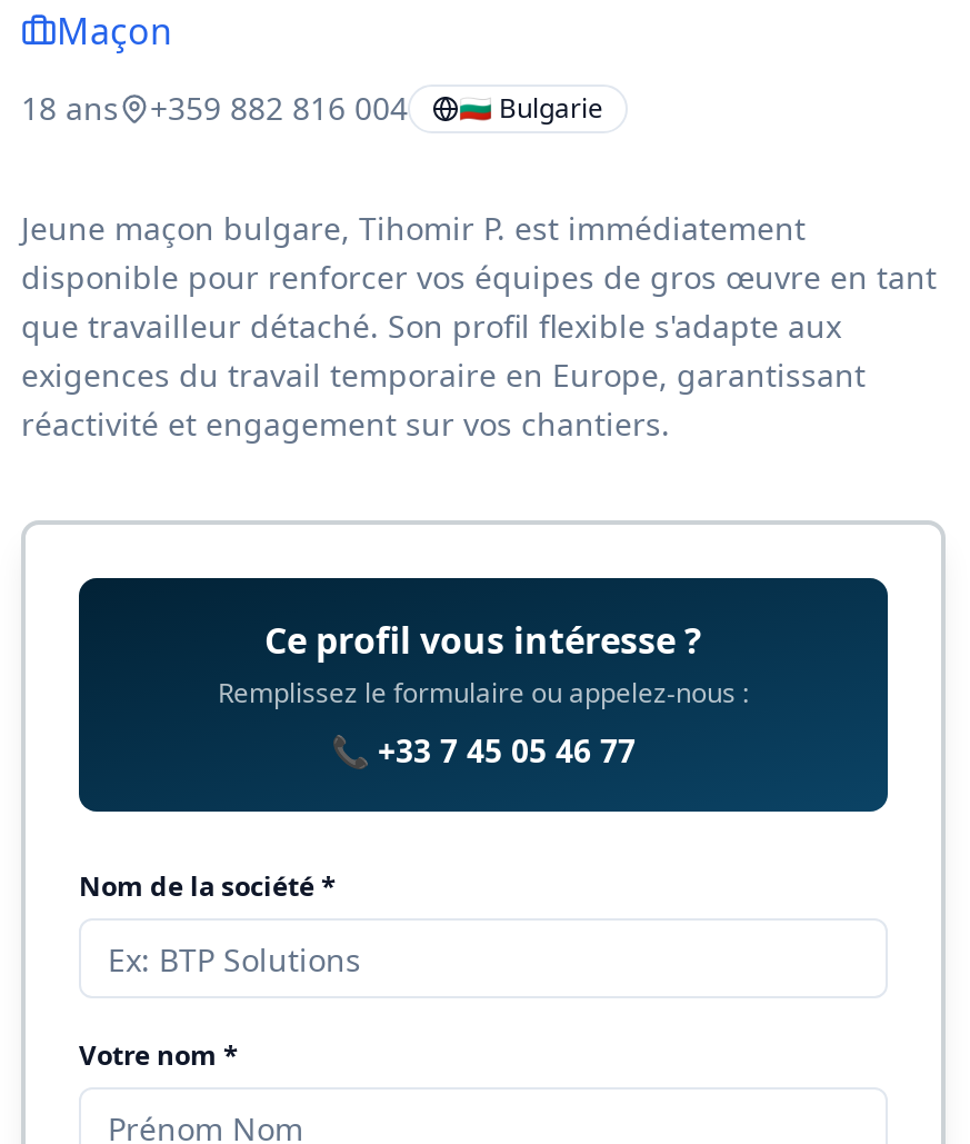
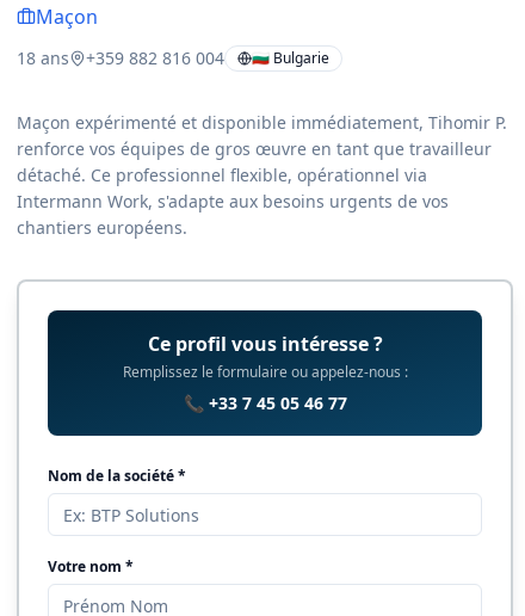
[21,207,937,445] Jeune maçon bulgare, Tihomir P. est immédiatement | disponible pour renforcer vos équipes de gros œuvre en tant | que travailleur détaché. Son profil flexible s'adapte aux | exigences du travail temporaire en Europe, garantissant | réactivité et engagement sur vos chantiers. -> [17,111,507,239] Maçon expérimenté et disponible immédiatement, Tihomir P. | renforce vos équipes de gros œuvre en tant que travailleur | détaché. Ce professionnel flexible, opérationnel via | Intermann Work, s'adapte aux besoins urgents de vos | chantiers européens.

